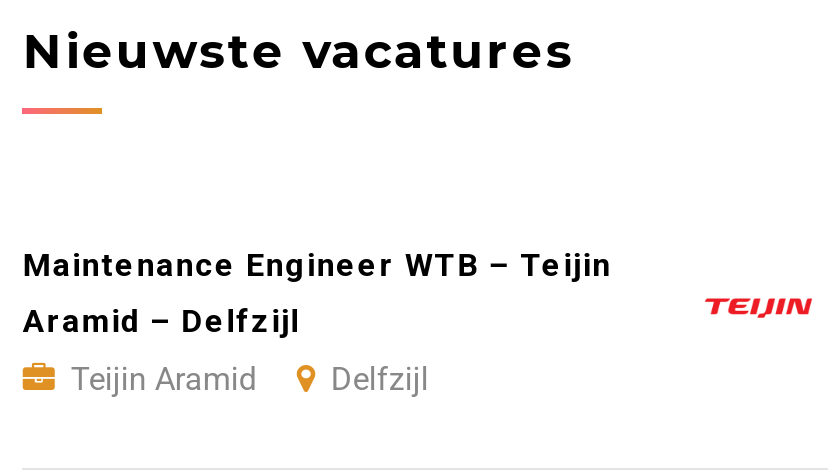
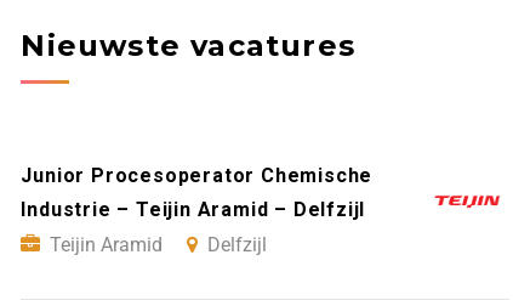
[23,245,612,283] Maintenance Engineer WTB – Teijin -> [21,164,373,187] Junior Procesoperator Chemische
[23,301,300,339] Aramid – Delfzijl -> [21,198,365,221] Industrie – Teijin Aramid – Delfzijl

